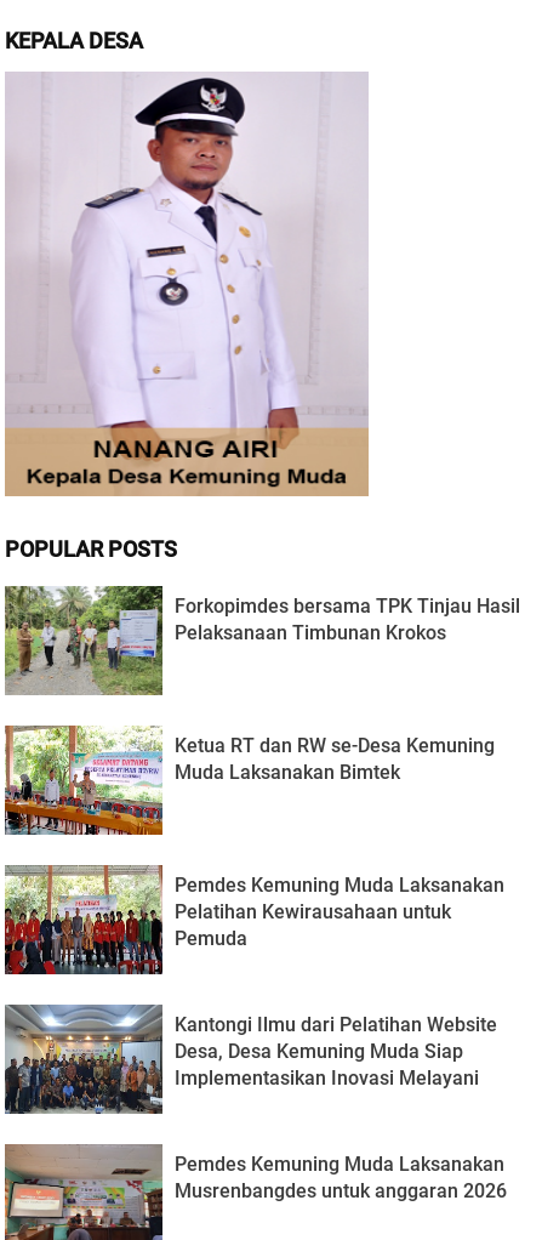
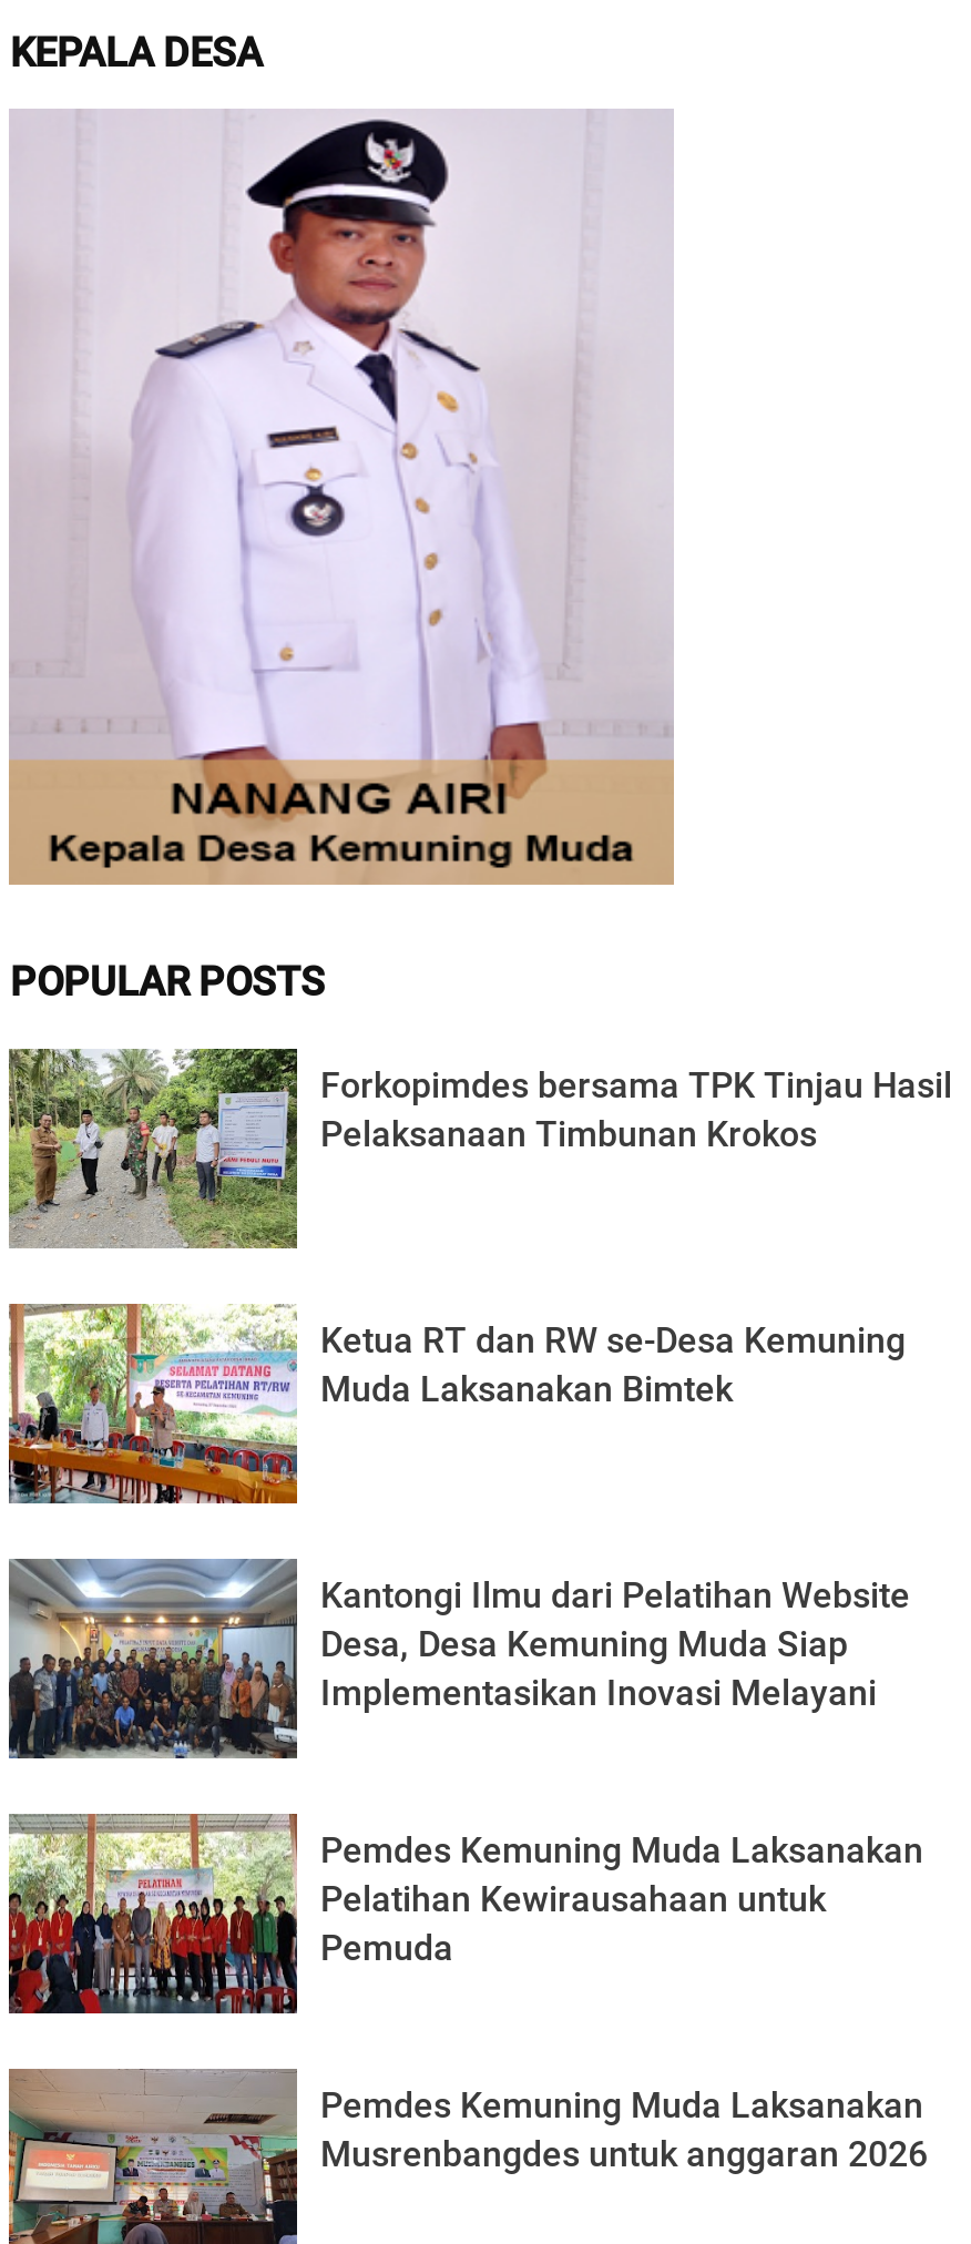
moved [0,864,505,977] -> [0,1812,923,2018]: [image] | Pemdes Kemuning Muda Laksanakan | Pelatihan Kewirausahaan untuk | Pemuda
moved [5,1005,498,1115] -> [9,1557,910,1758]: [image] | Kantongi Ilmu dari Pelatihan Website | Desa, Desa Kemuning Muda Siap | Implementasikan Inovasi Melayani

